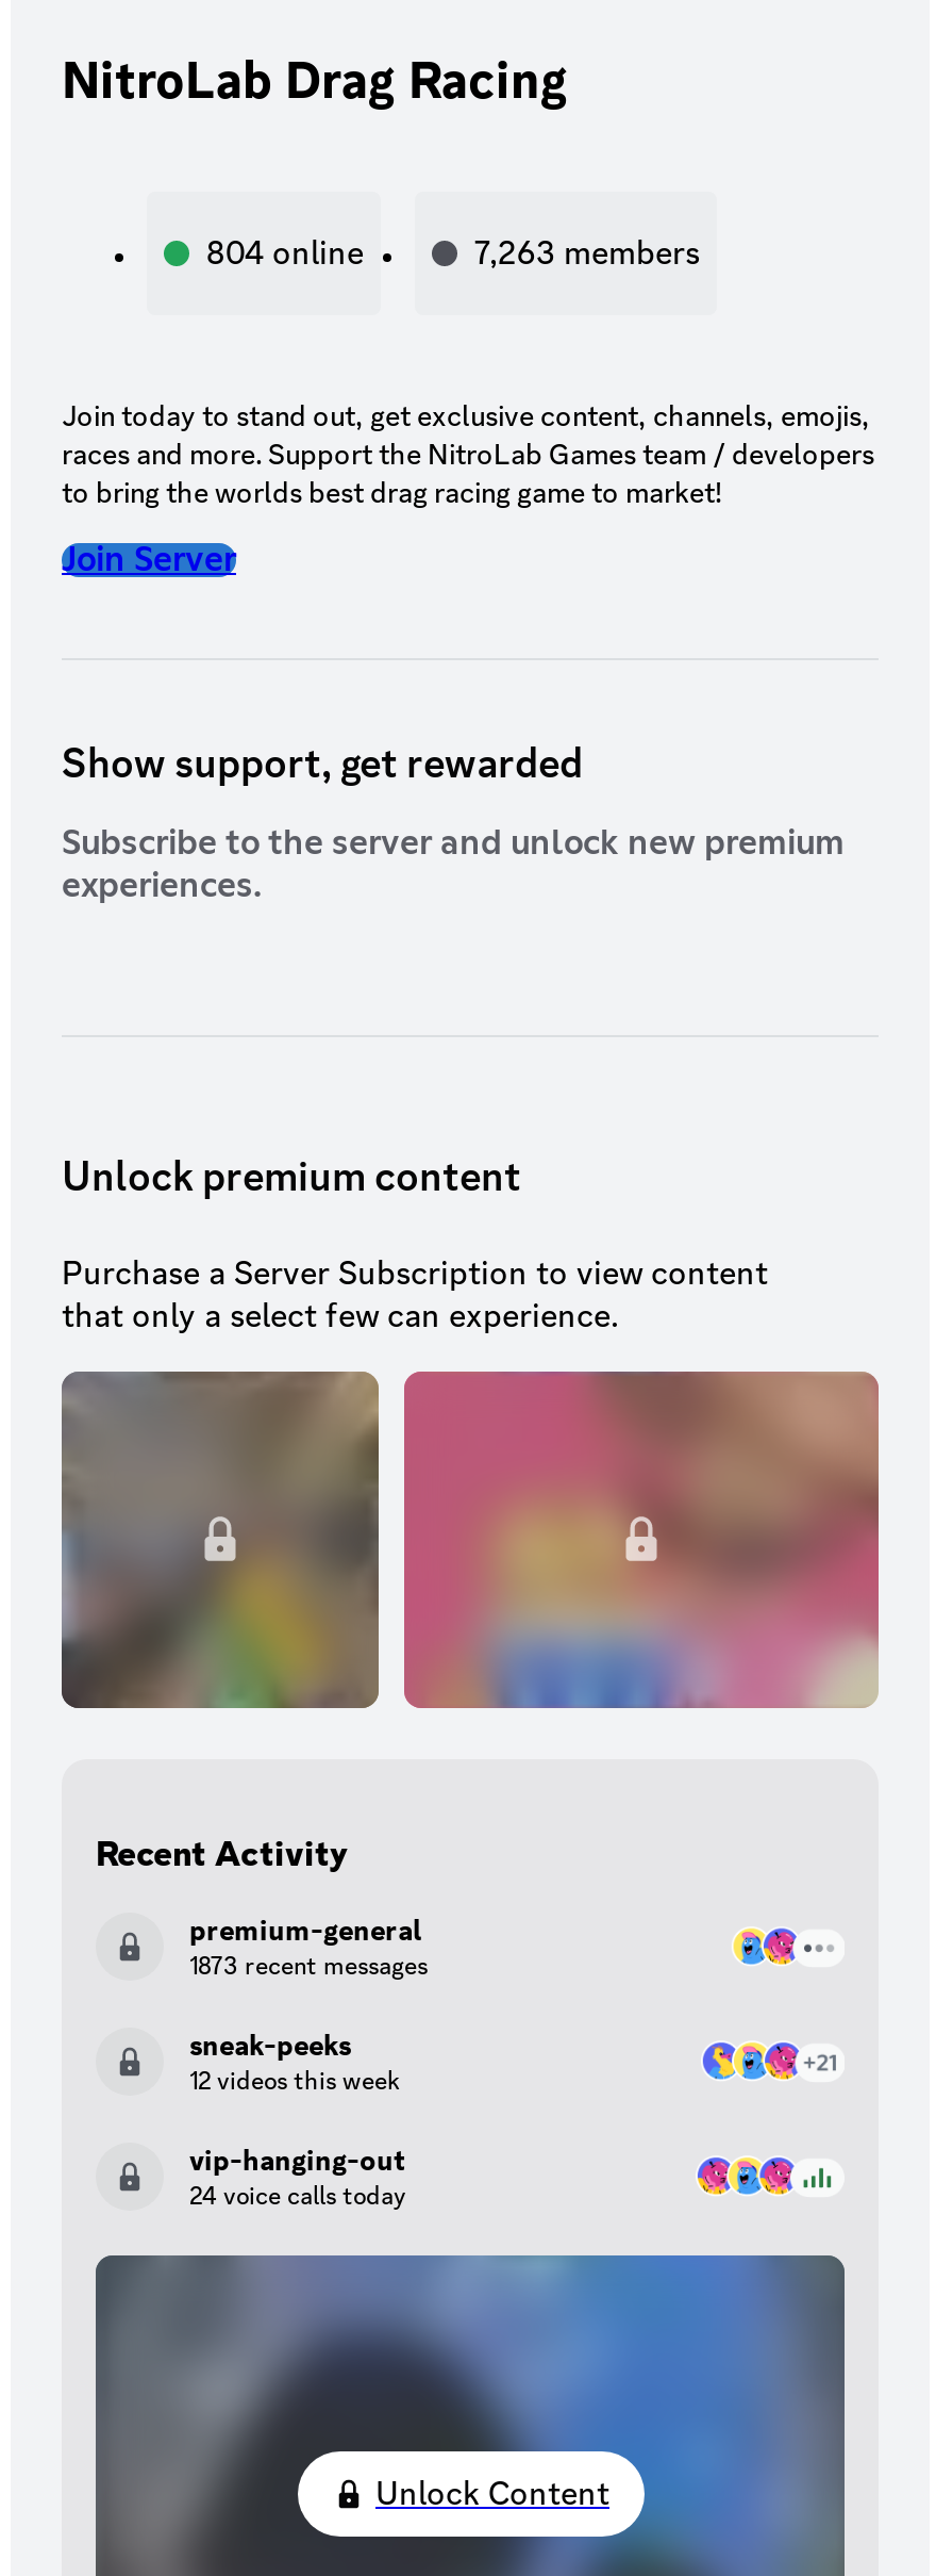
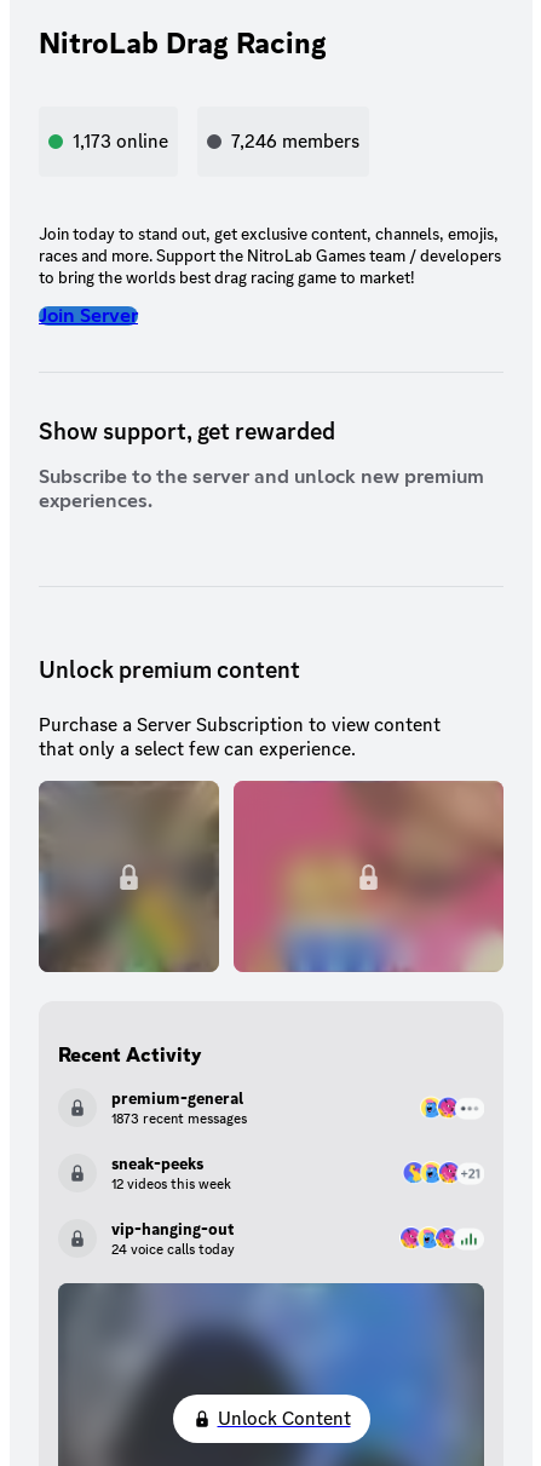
[206,230,364,275] 804 online -> [73,128,168,154] 1,173 online
[474,230,700,275] 7,263 members -> [231,128,359,154] 7,246 members

